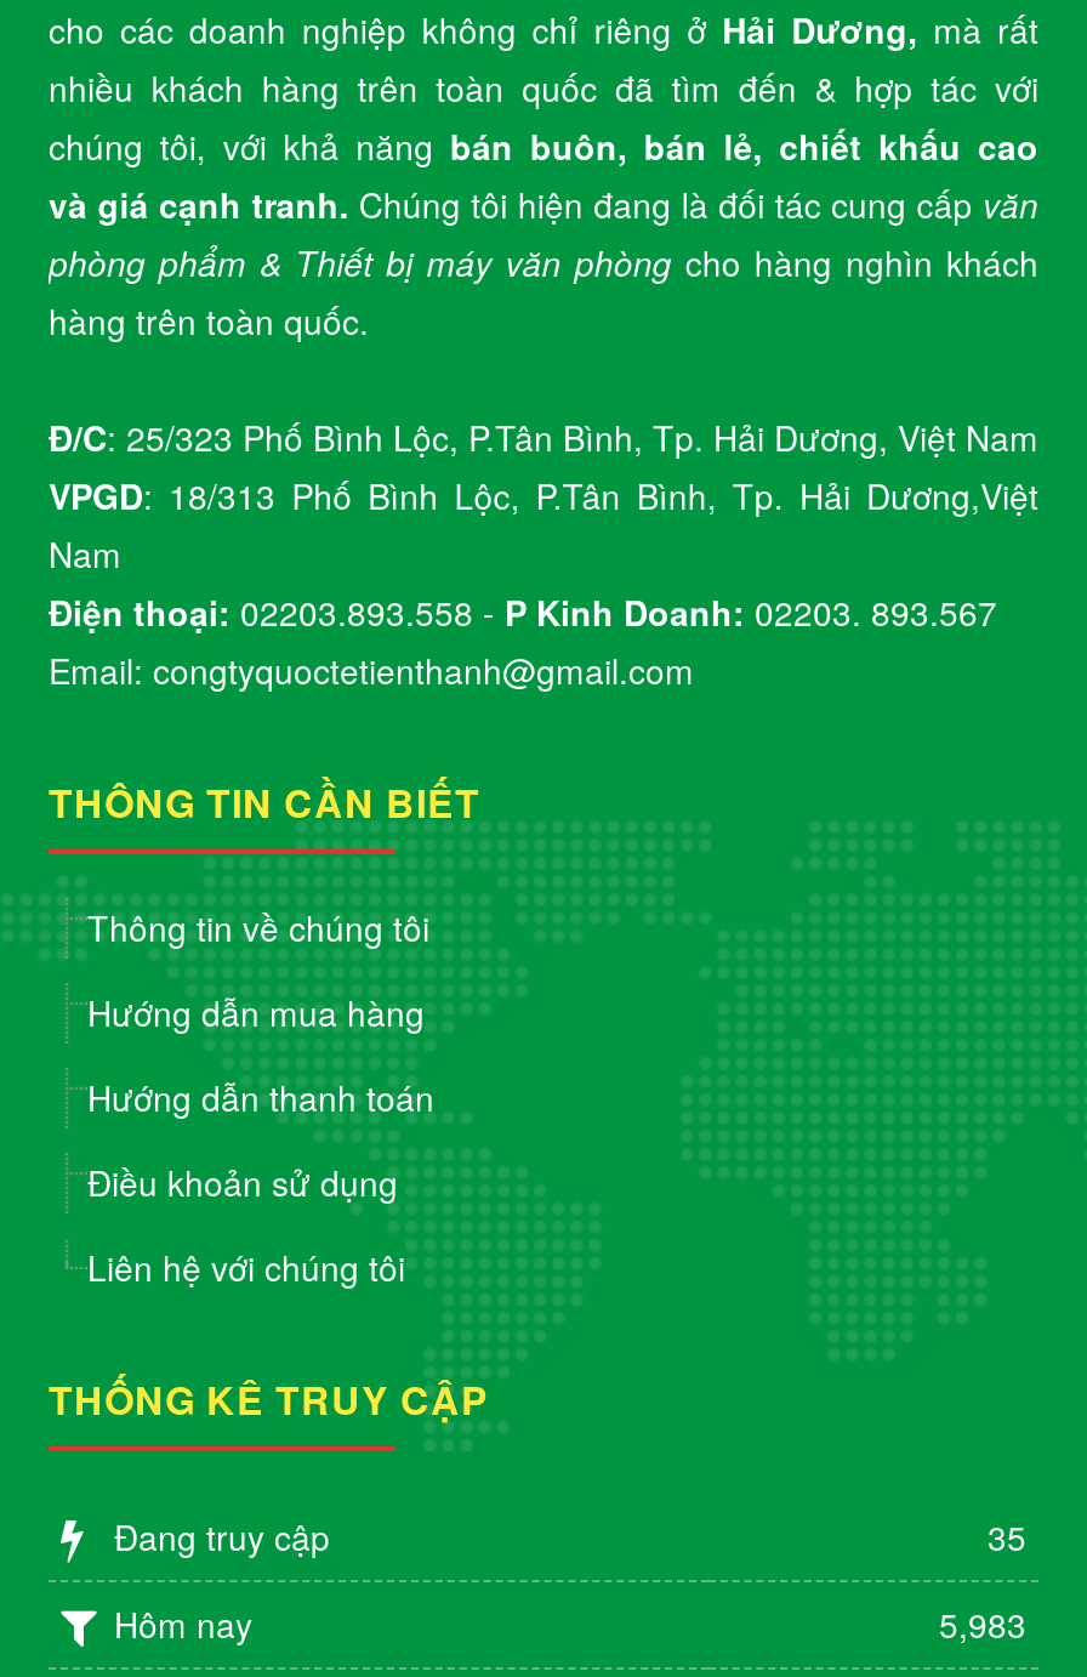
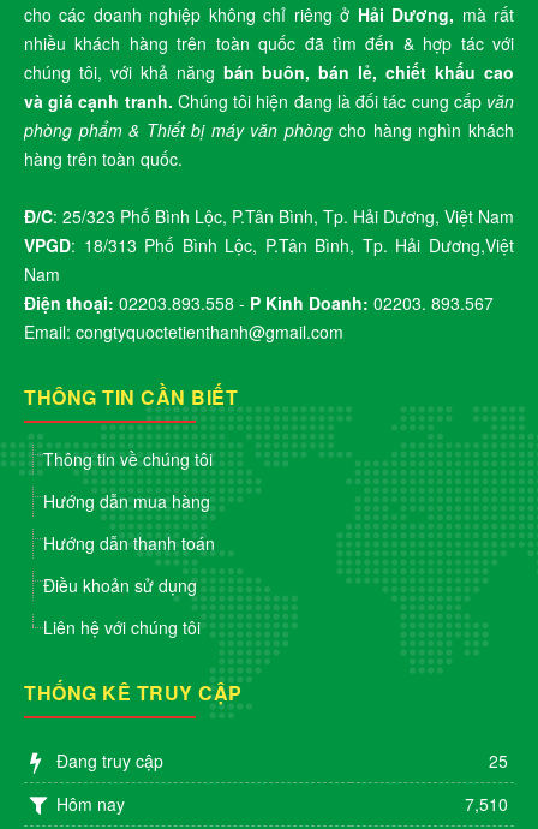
[988,1511,1026,1560] 35 -> [489,748,508,772] 25
[939,1599,1026,1647] 5,983 -> [465,792,508,816] 7,510

